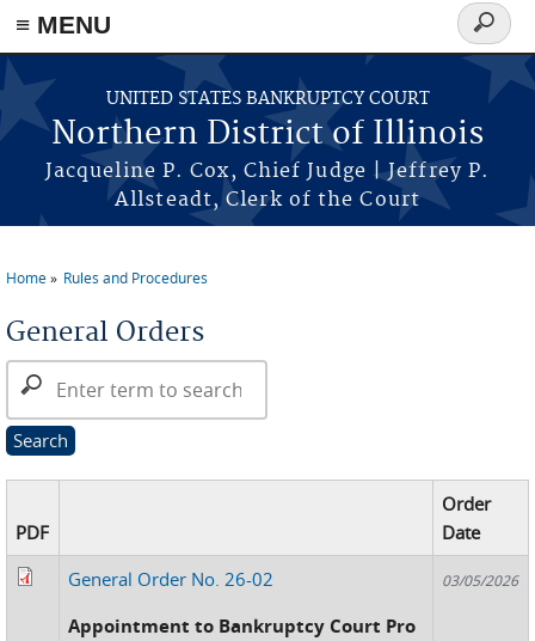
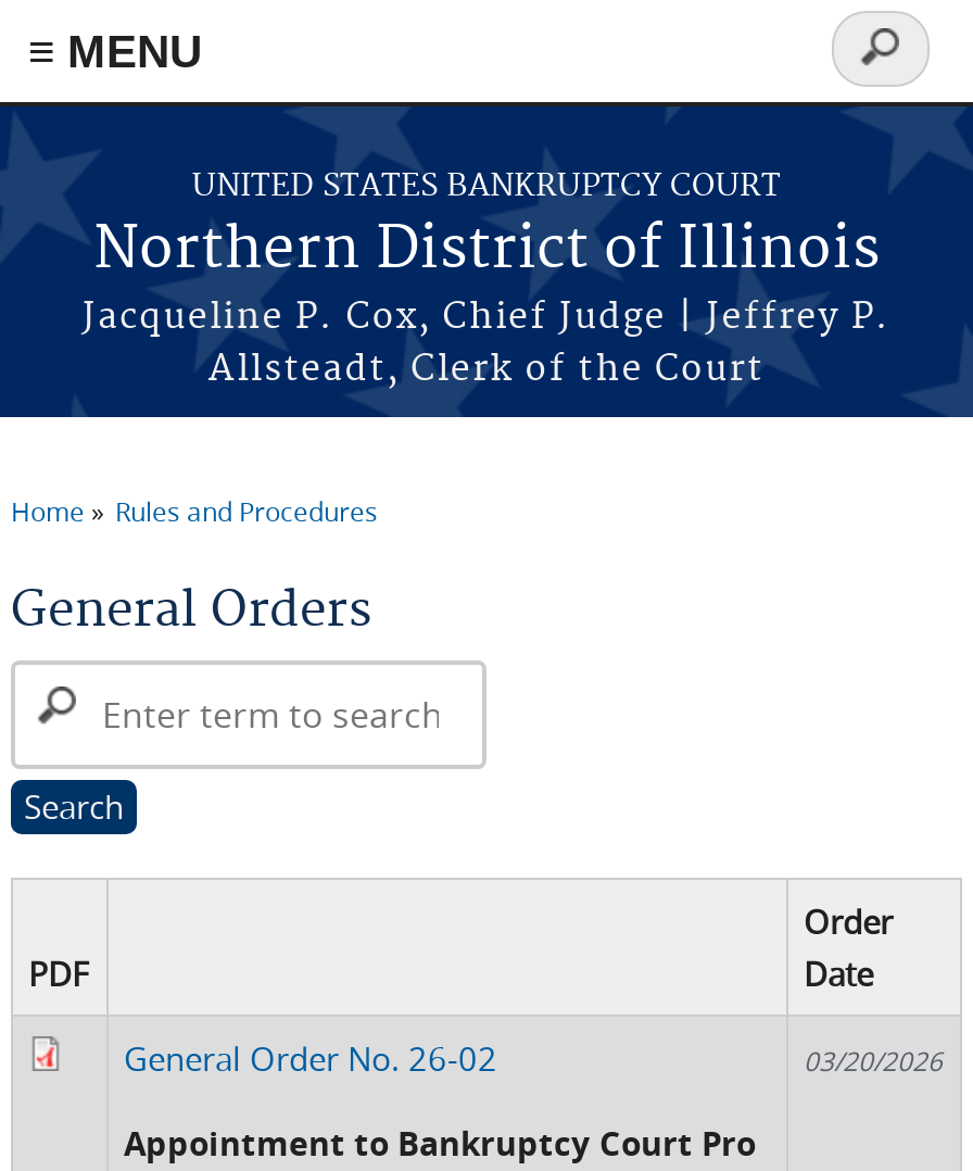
[442,570,518,589] 03/05/2026 -> [804,1042,943,1076] 03/20/2026

